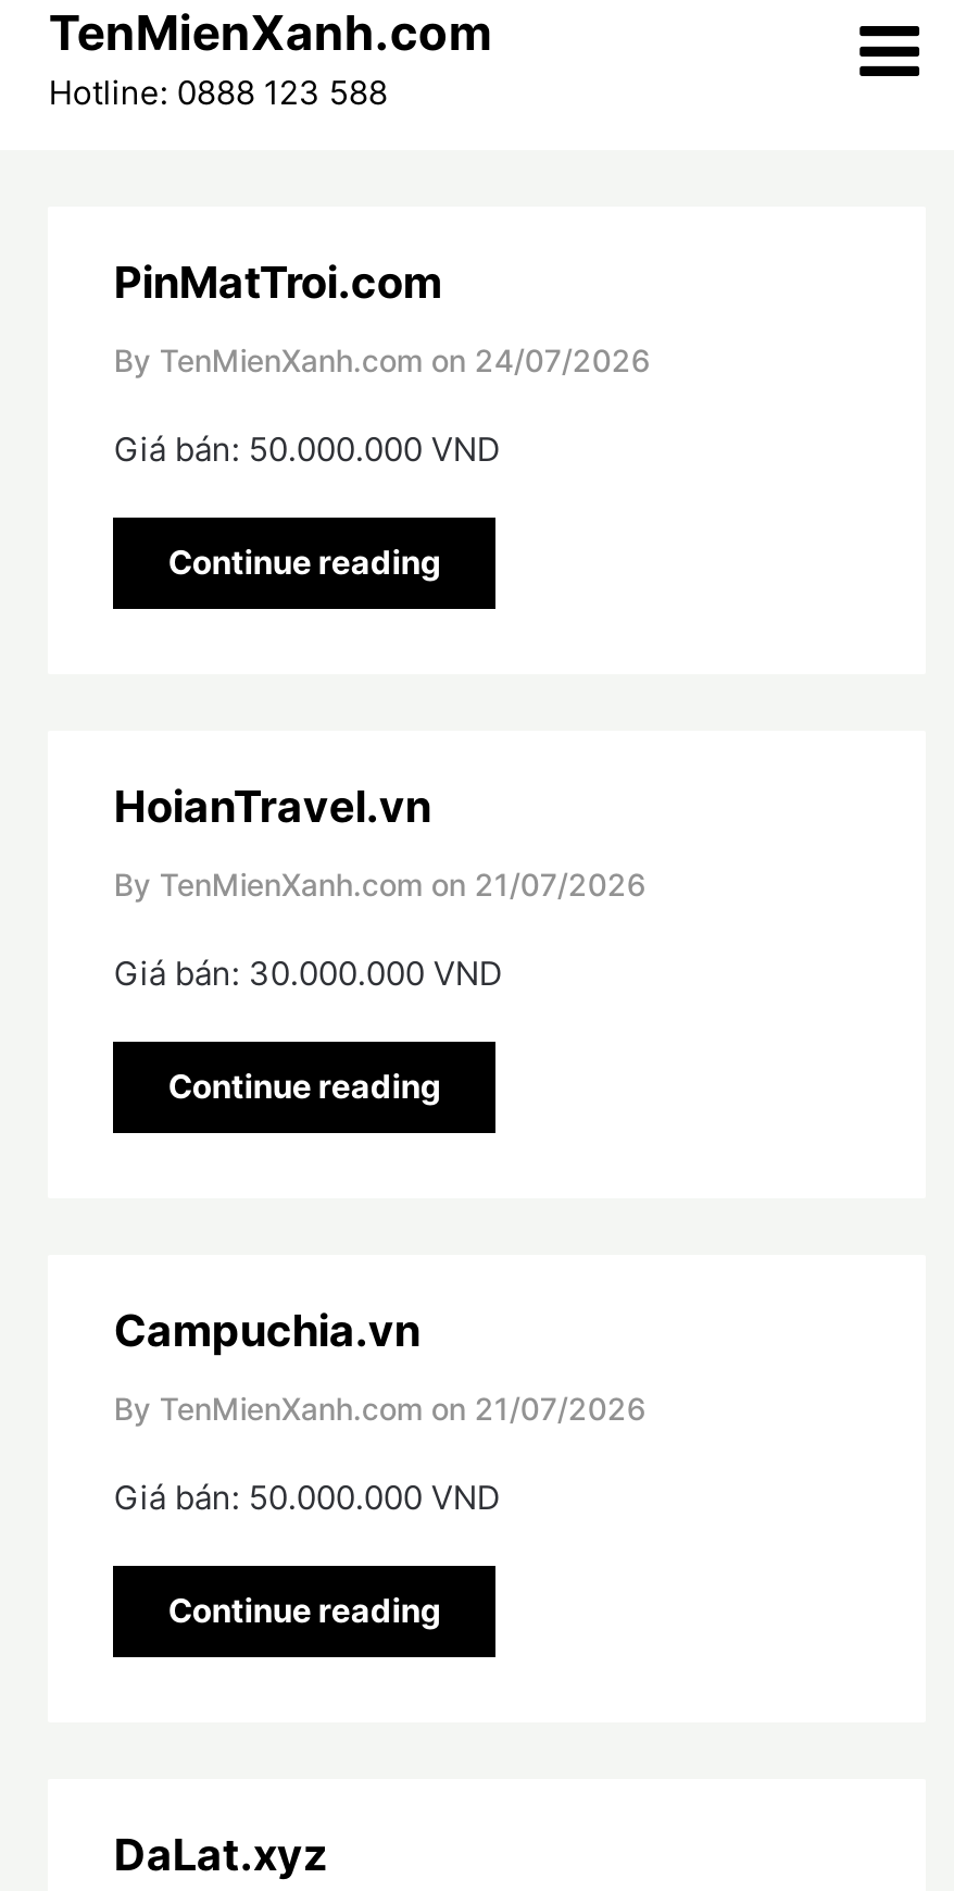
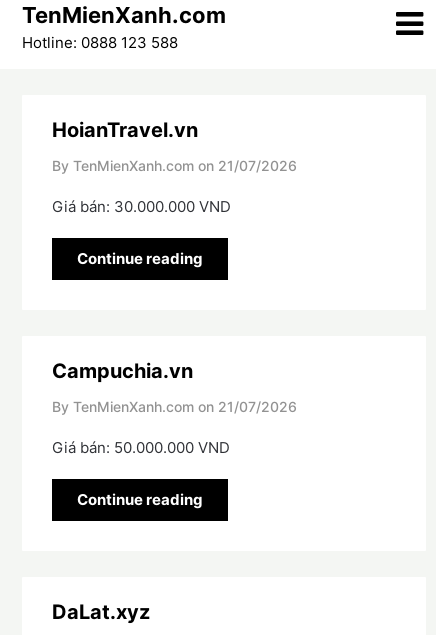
[114,257,651,583] PinMatTroi.com | By TenMienXanh.com on 24/07/2026 | Giá bán: 50.000.000 VND | Continue reading -> none

